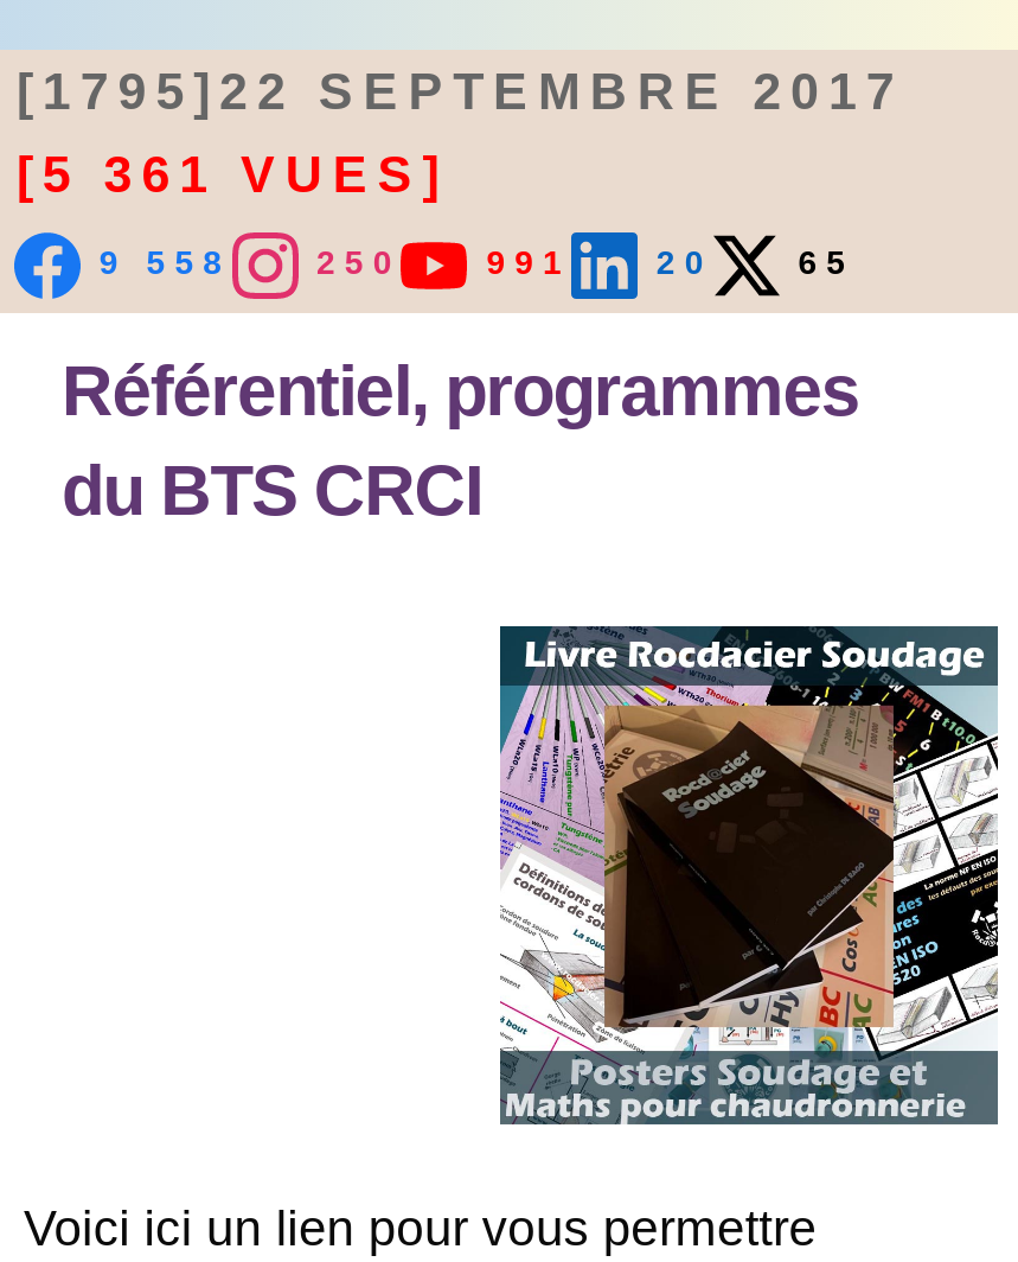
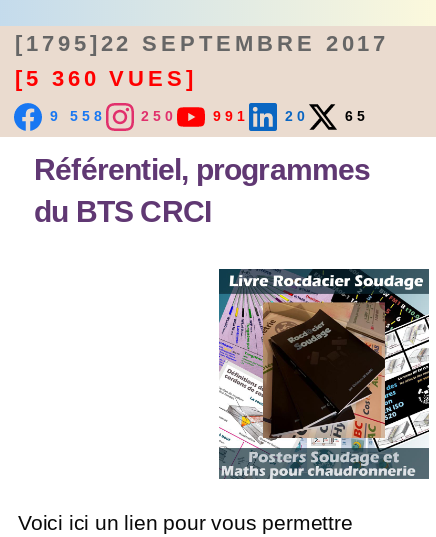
[17,145,448,204] [5 361 VUES] -> [15,66,197,91] [5 360 VUES]

